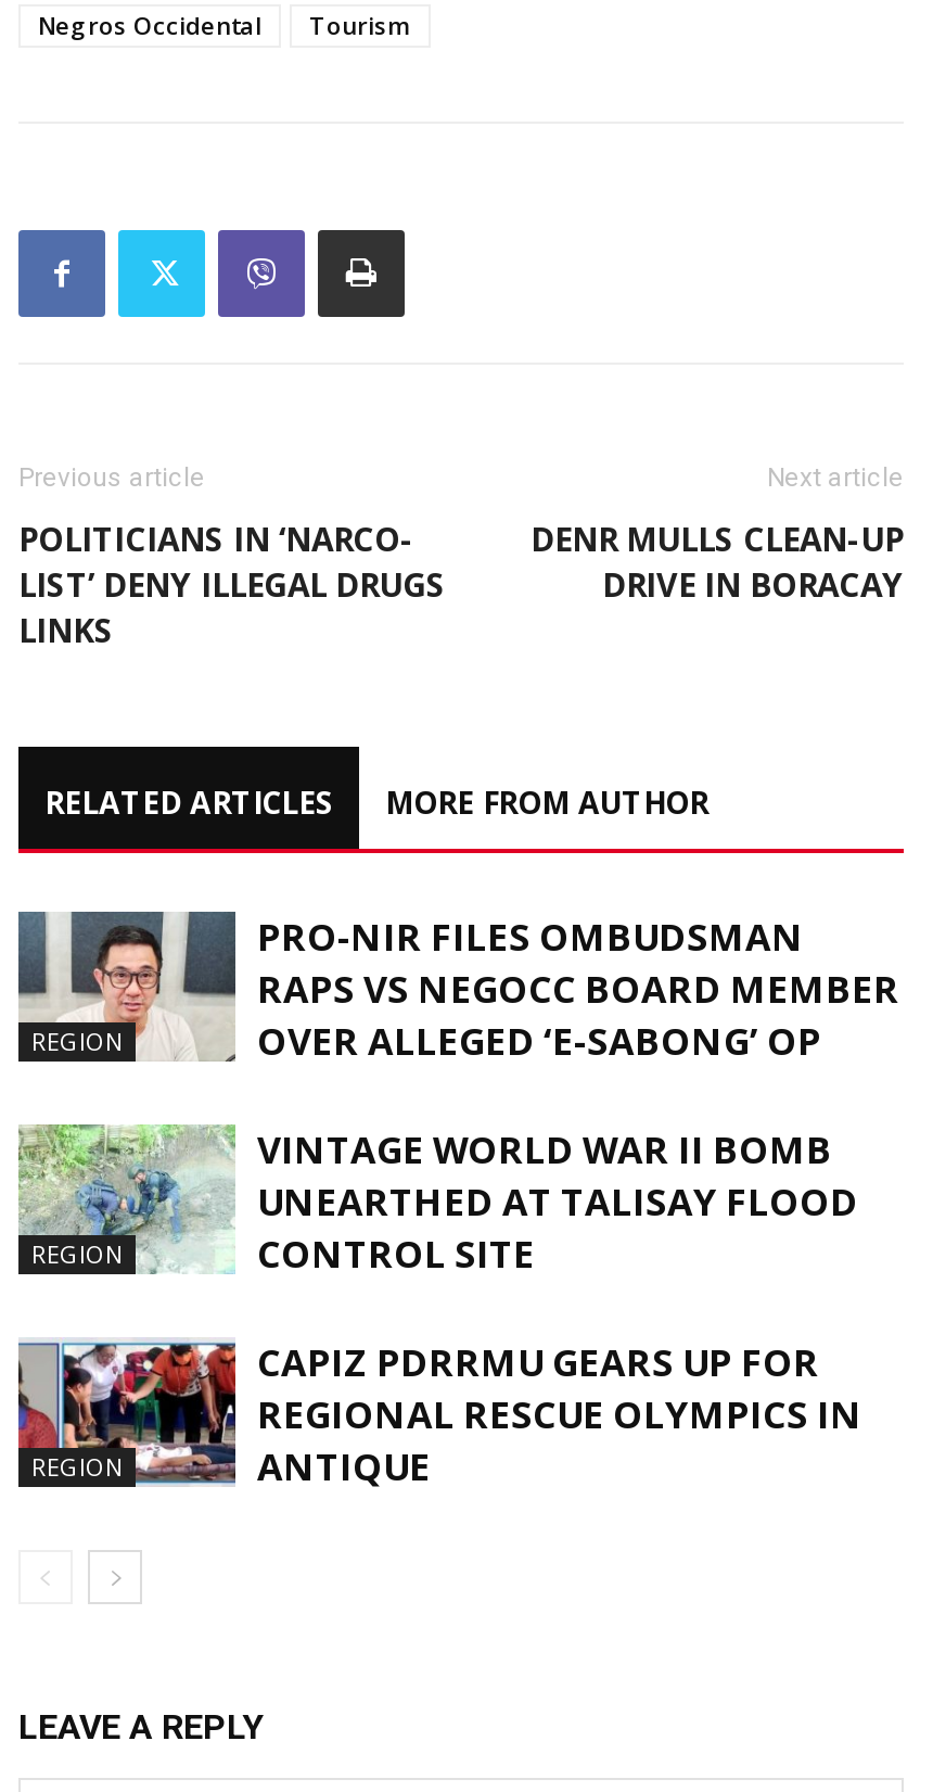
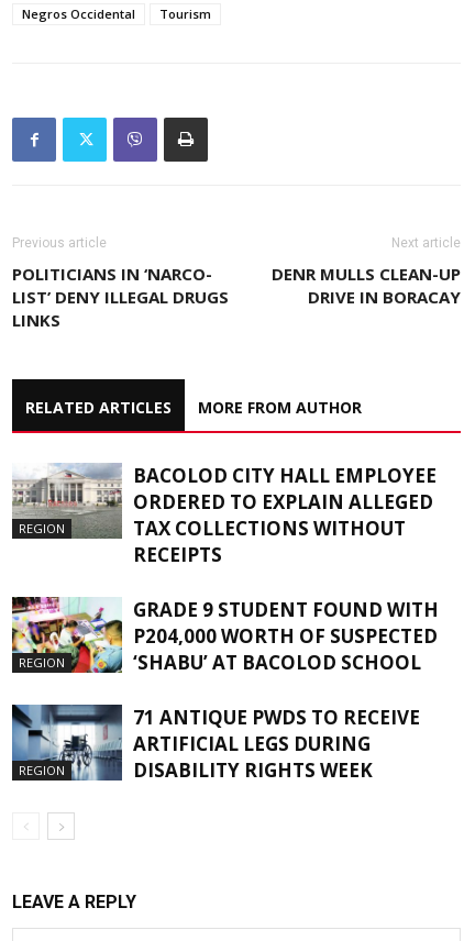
[16,910,899,1067] [image] | PRO-NIR FILES OMBUDSMAN | RAPS VS NEGOCC BOARD MEMBER | OVER ALLEGED ‘E-SABONG’ OP -> [12,463,437,568] [image] | BACOLOD CITY HALL EMPLOYEE | ORDERED TO EXPLAIN ALLEGED | TAX COLLECTIONS WITHOUT | RECEIPTS
[18,1122,858,1279] [image] | VINTAGE WORLD WAR II BOMB | UNEARTHED AT TALISAY FLOOD | CONTROL SITE -> [12,596,439,675] [image] | GRADE 9 STUDENT FOUND WITH | P204,000 WORTH OF SUSPECTED | ‘SHABU’ AT BACOLOD SCHOOL
[16,1337,862,1492] [image] | CAPIZ PDRRMU GEARS UP FOR | REGIONAL RESCUE OLYMPICS IN | ANTIQUE -> [11,704,420,783] [image] | 71 ANTIQUE PWDS TO RECEIVE | ARTIFICIAL LEGS DURING | DISABILITY RIGHTS WEEK

